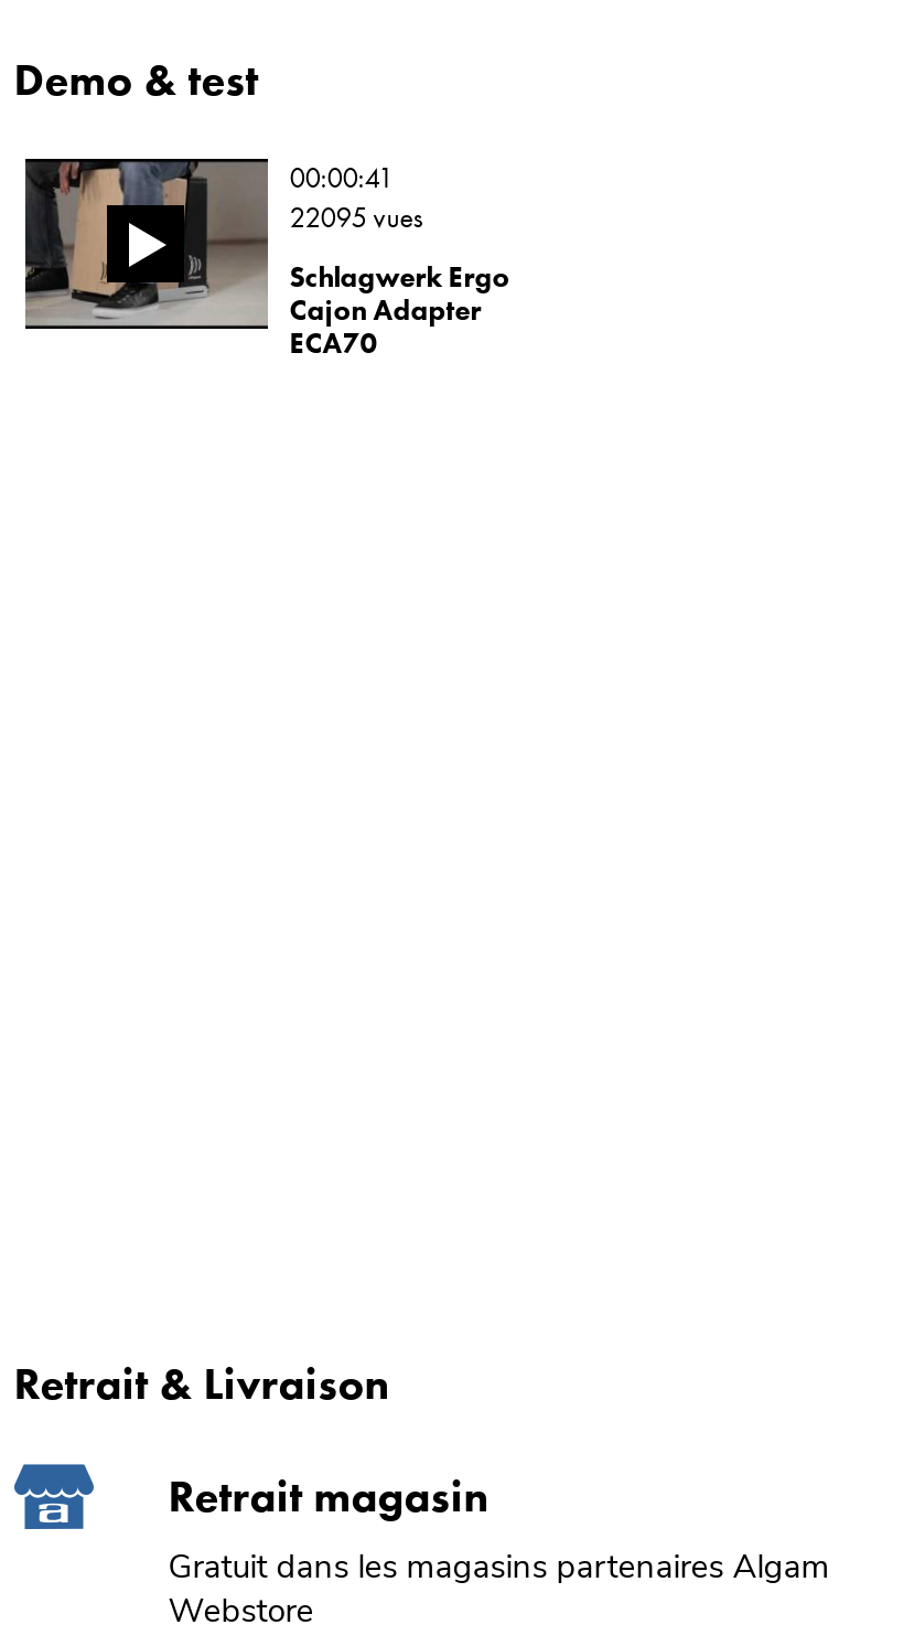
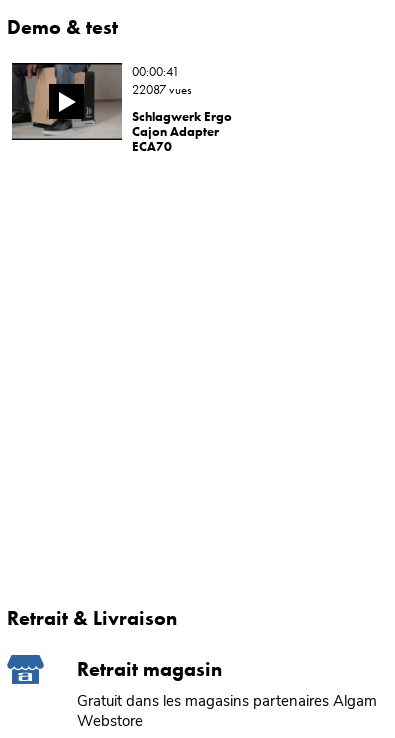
[289,199,424,236] 22095 vues -> [132,81,192,98] 22087 vues

